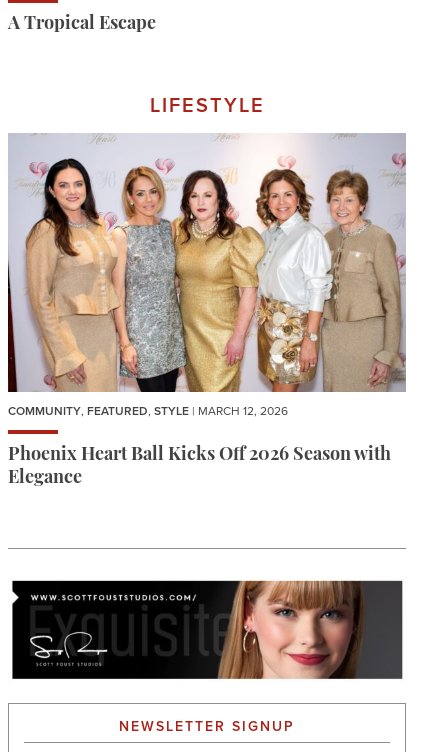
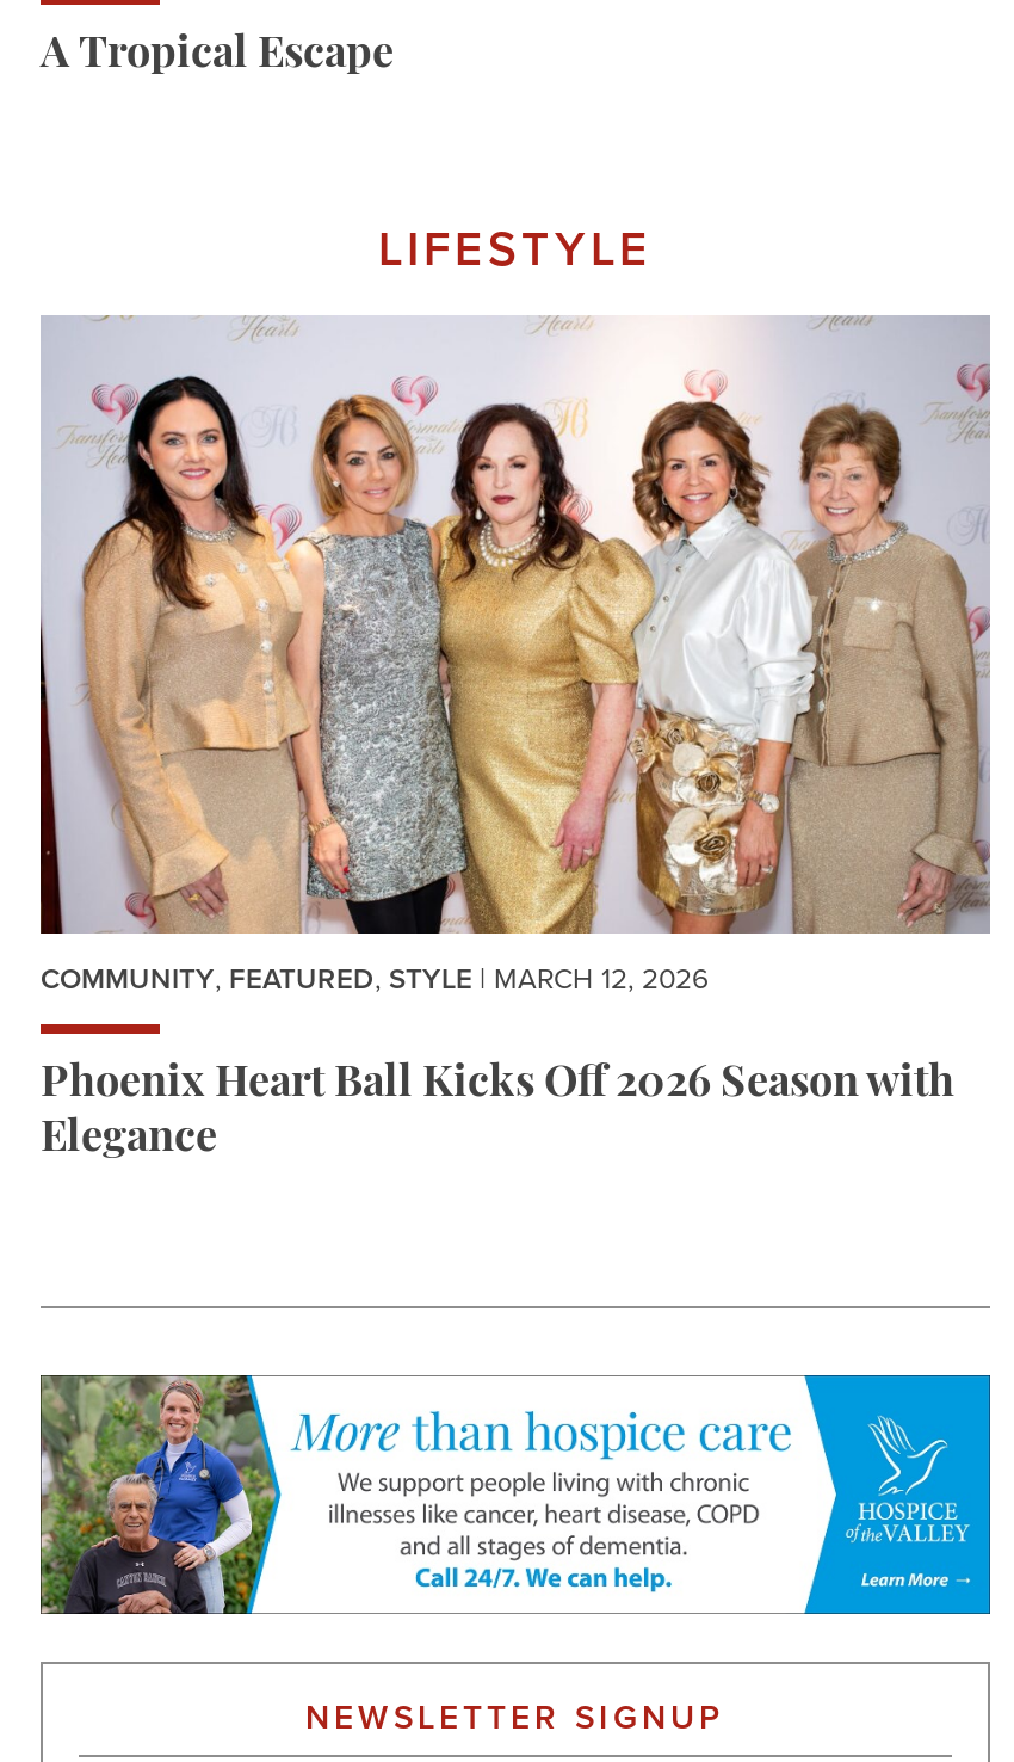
[8,580,406,680] [image] -> [38,1373,993,1616] [image]

